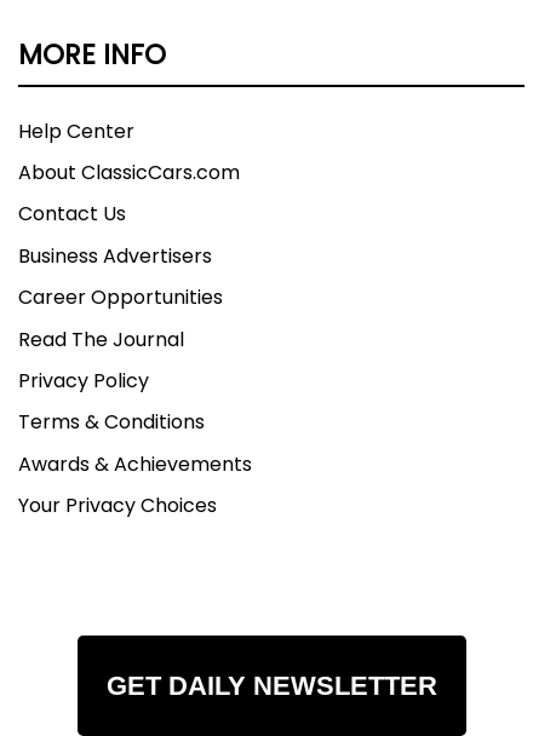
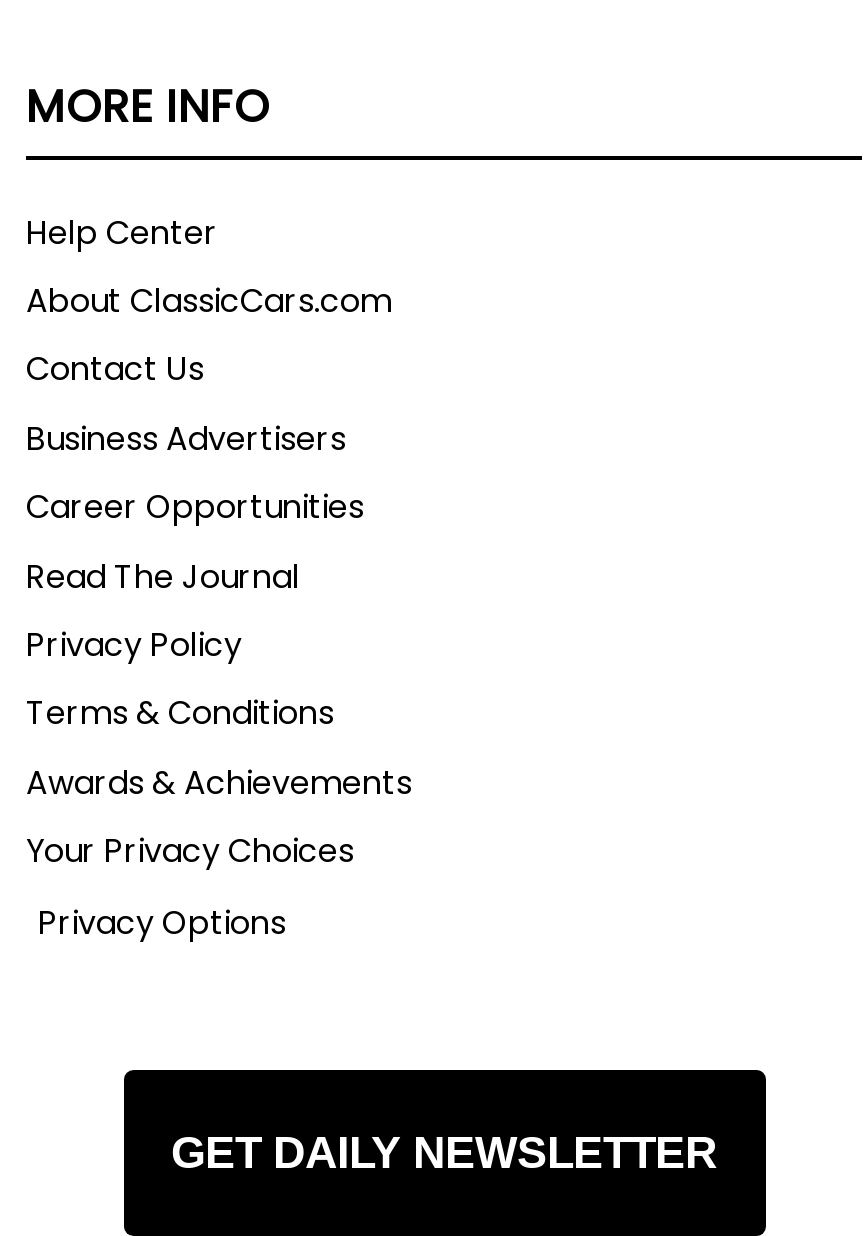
none -> [38,899,286,945] Privacy Options

